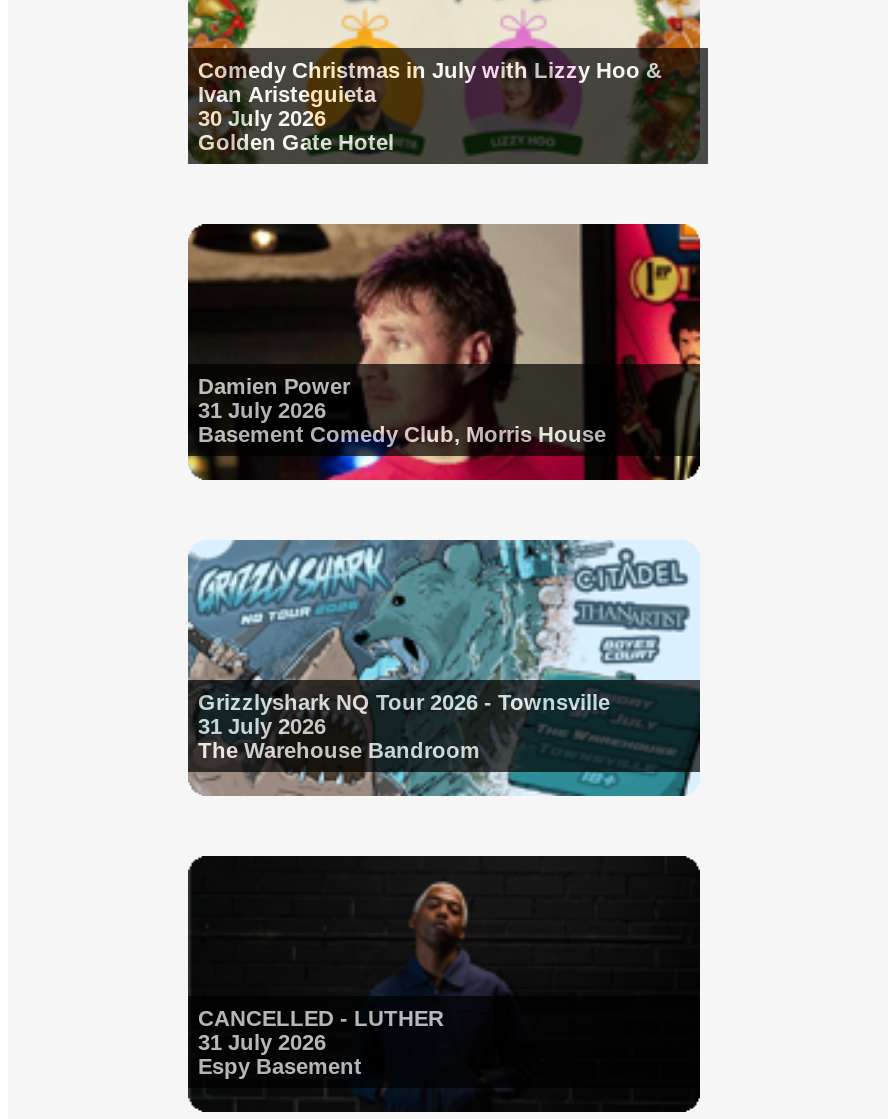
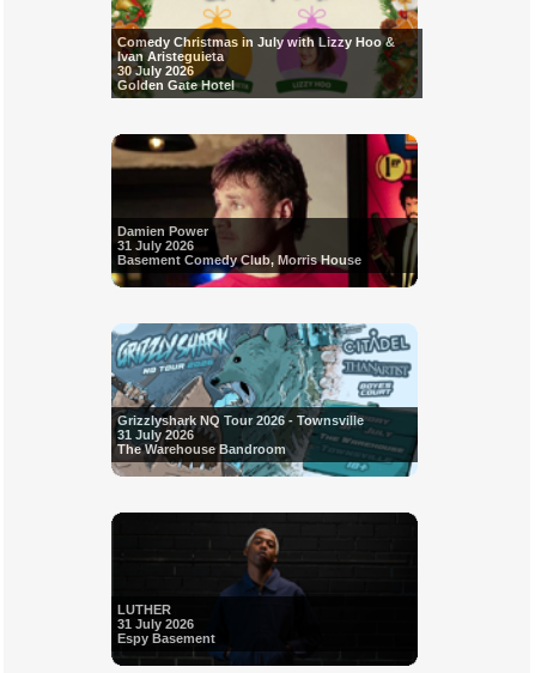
[198,1007,444,1031] CANCELLED - LUTHER -> [117,603,171,617] LUTHER

